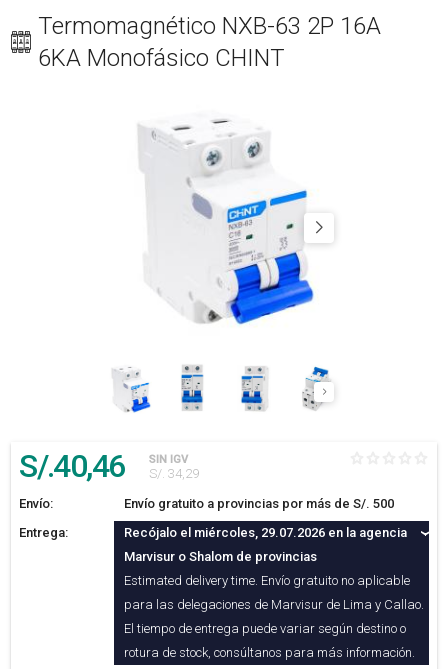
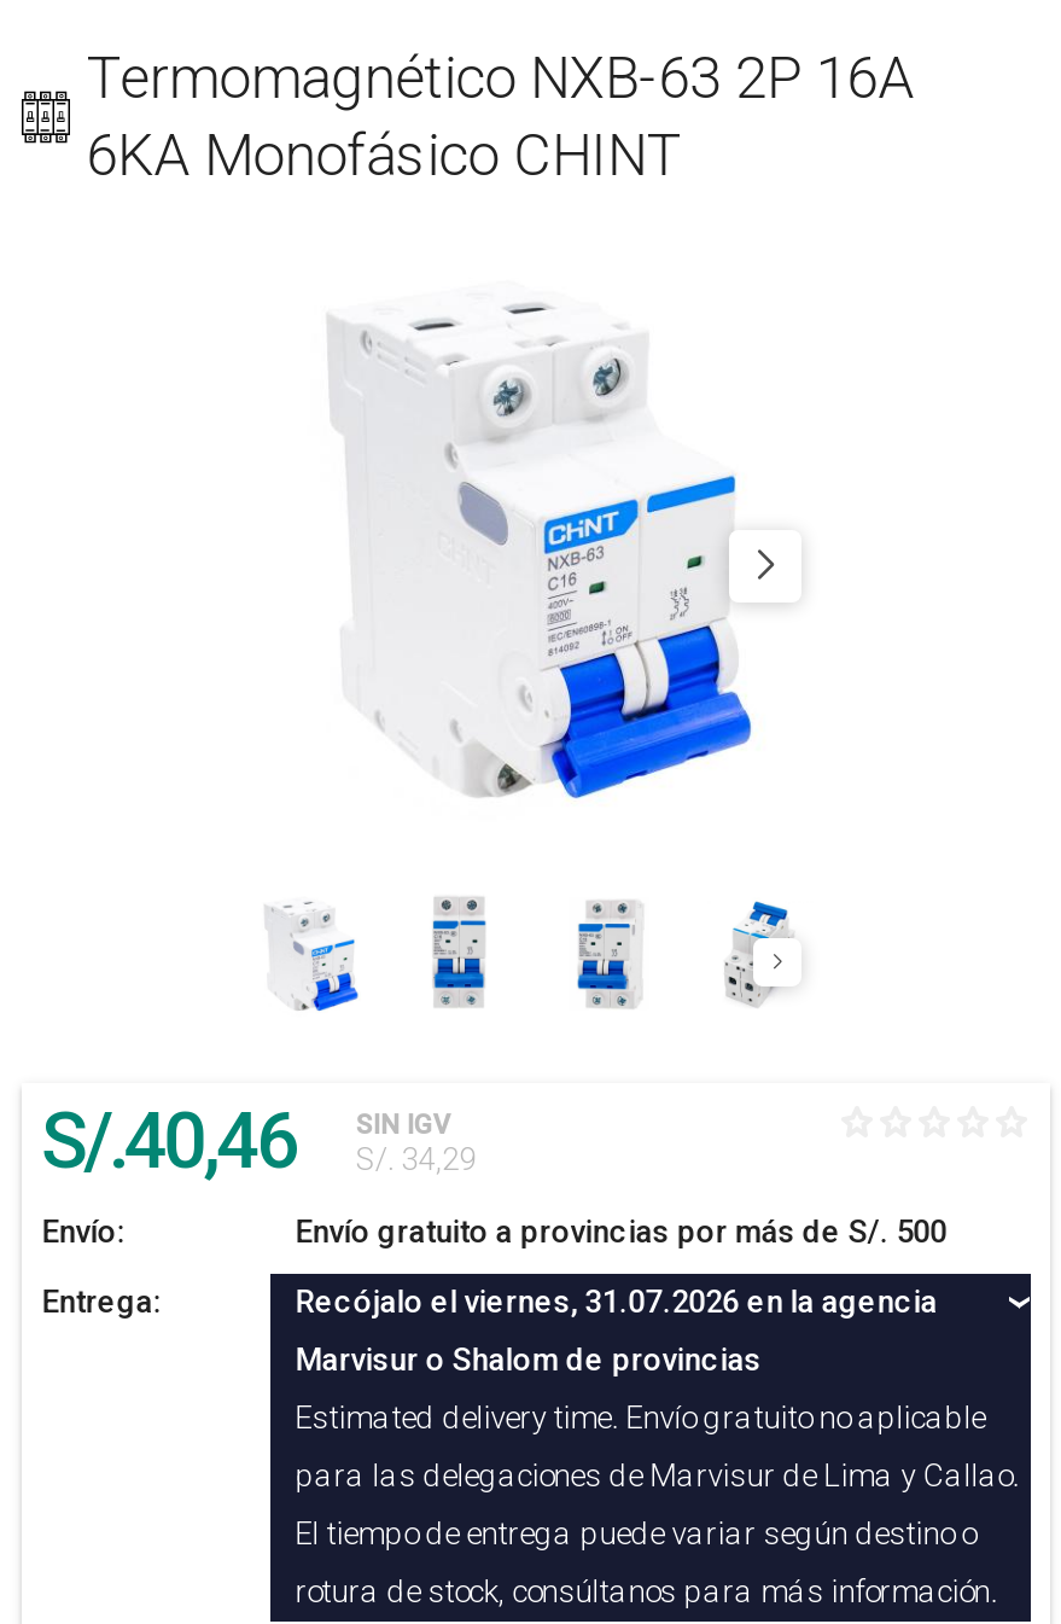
[124,525,407,540] Recójalo el miércoles, 29.07.2026 en la agencia -> [295,1284,937,1320] Recójalo el viernes, 31.07.2026 en la agencia

